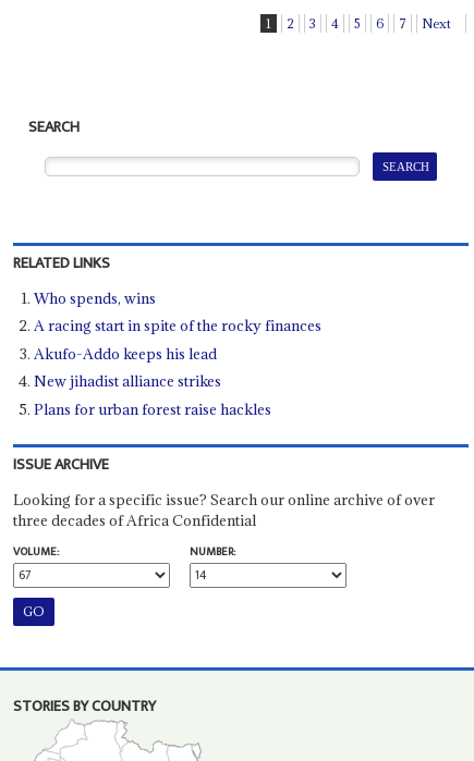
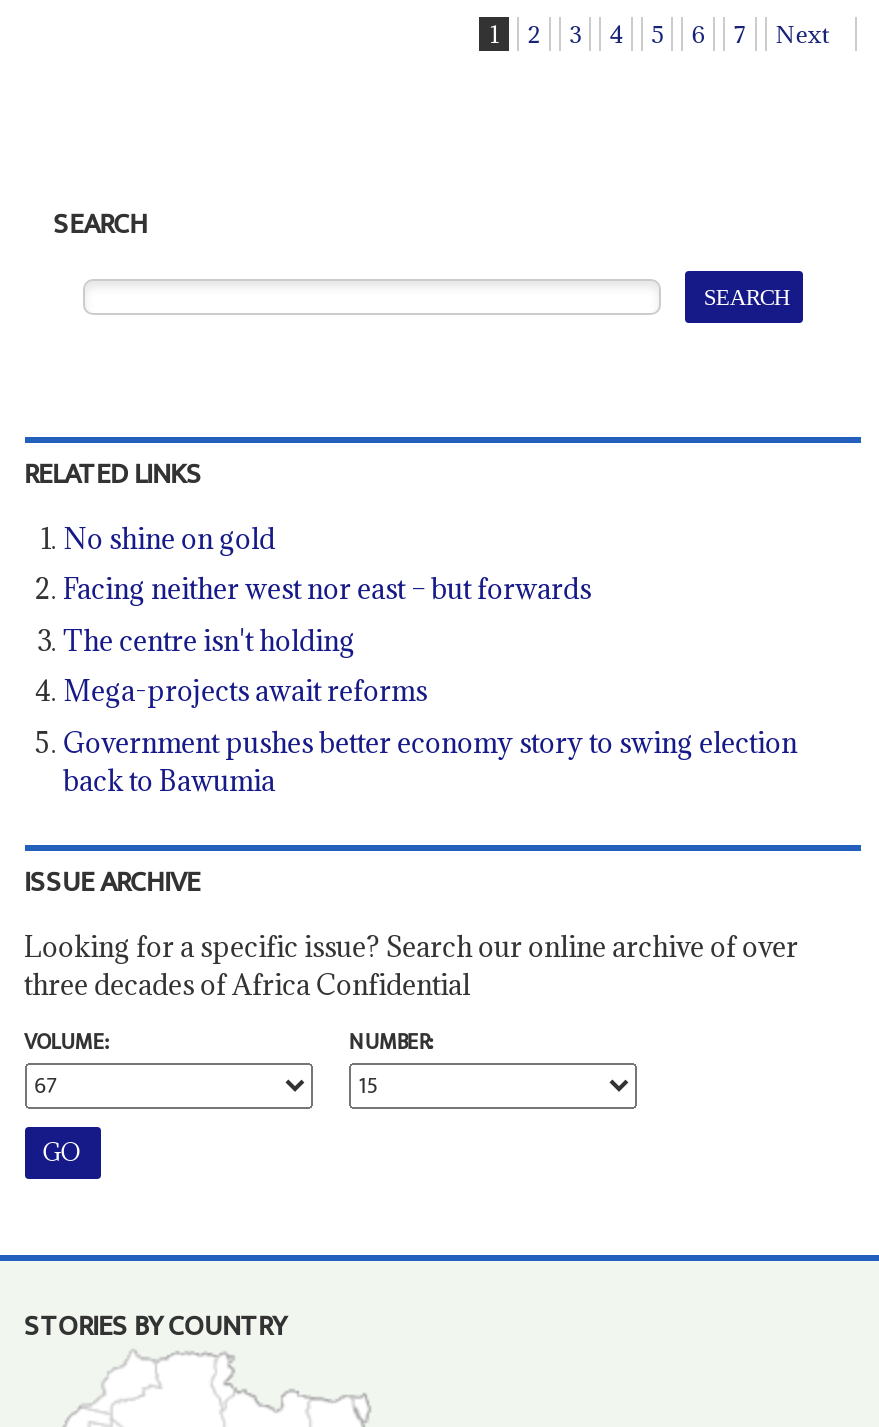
[34,288,322,419] Who spends, wins | A racing start in spite of the rocky finances | Akufo-Addo keeps his lead | New jihadist alliance strikes | Plans for urban forest raise hackles -> [63,521,797,799] No shine on gold | Facing neither west nor east – but forwards | The centre isn't holding | Mega-projects await reforms | Government pushes better economy story to swing election | back to Bawumia

